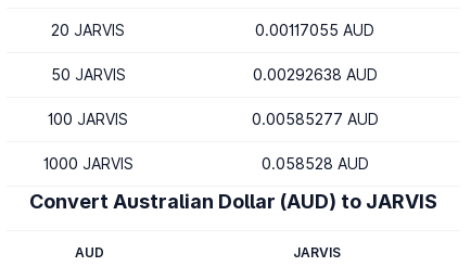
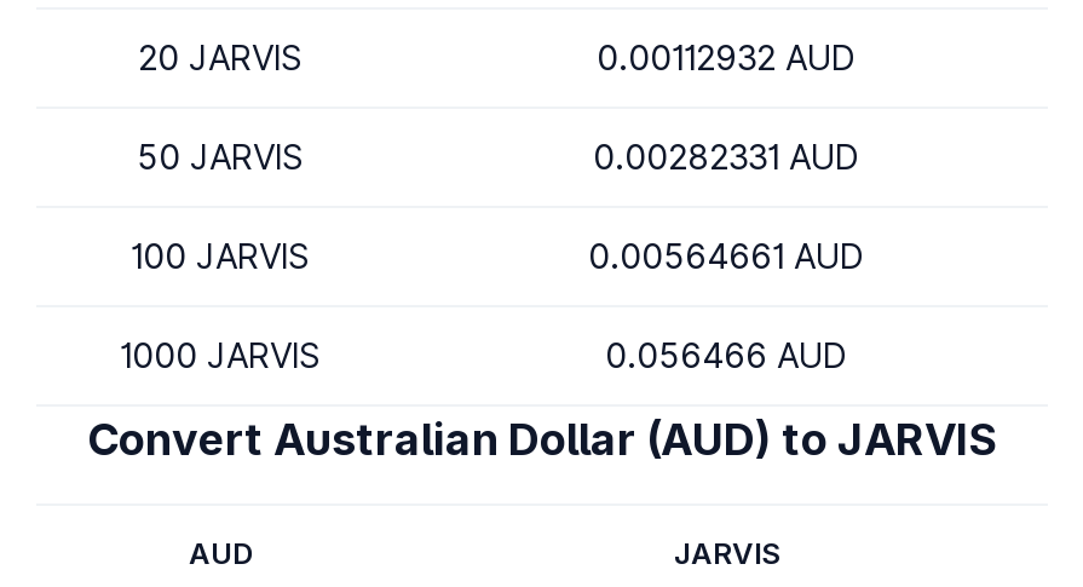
[255,21,374,39] 0.00117055 AUD -> [597,36,856,77] 0.00112932 AUD
[252,65,377,84] 0.00292638 AUD -> [593,136,859,177] 0.00282331 AUD
[251,110,378,128] 0.00585277 AUD -> [588,235,864,276] 0.00564661 AUD
[261,154,368,173] 0.058528 AUD -> [605,334,847,375] 0.056466 AUD

